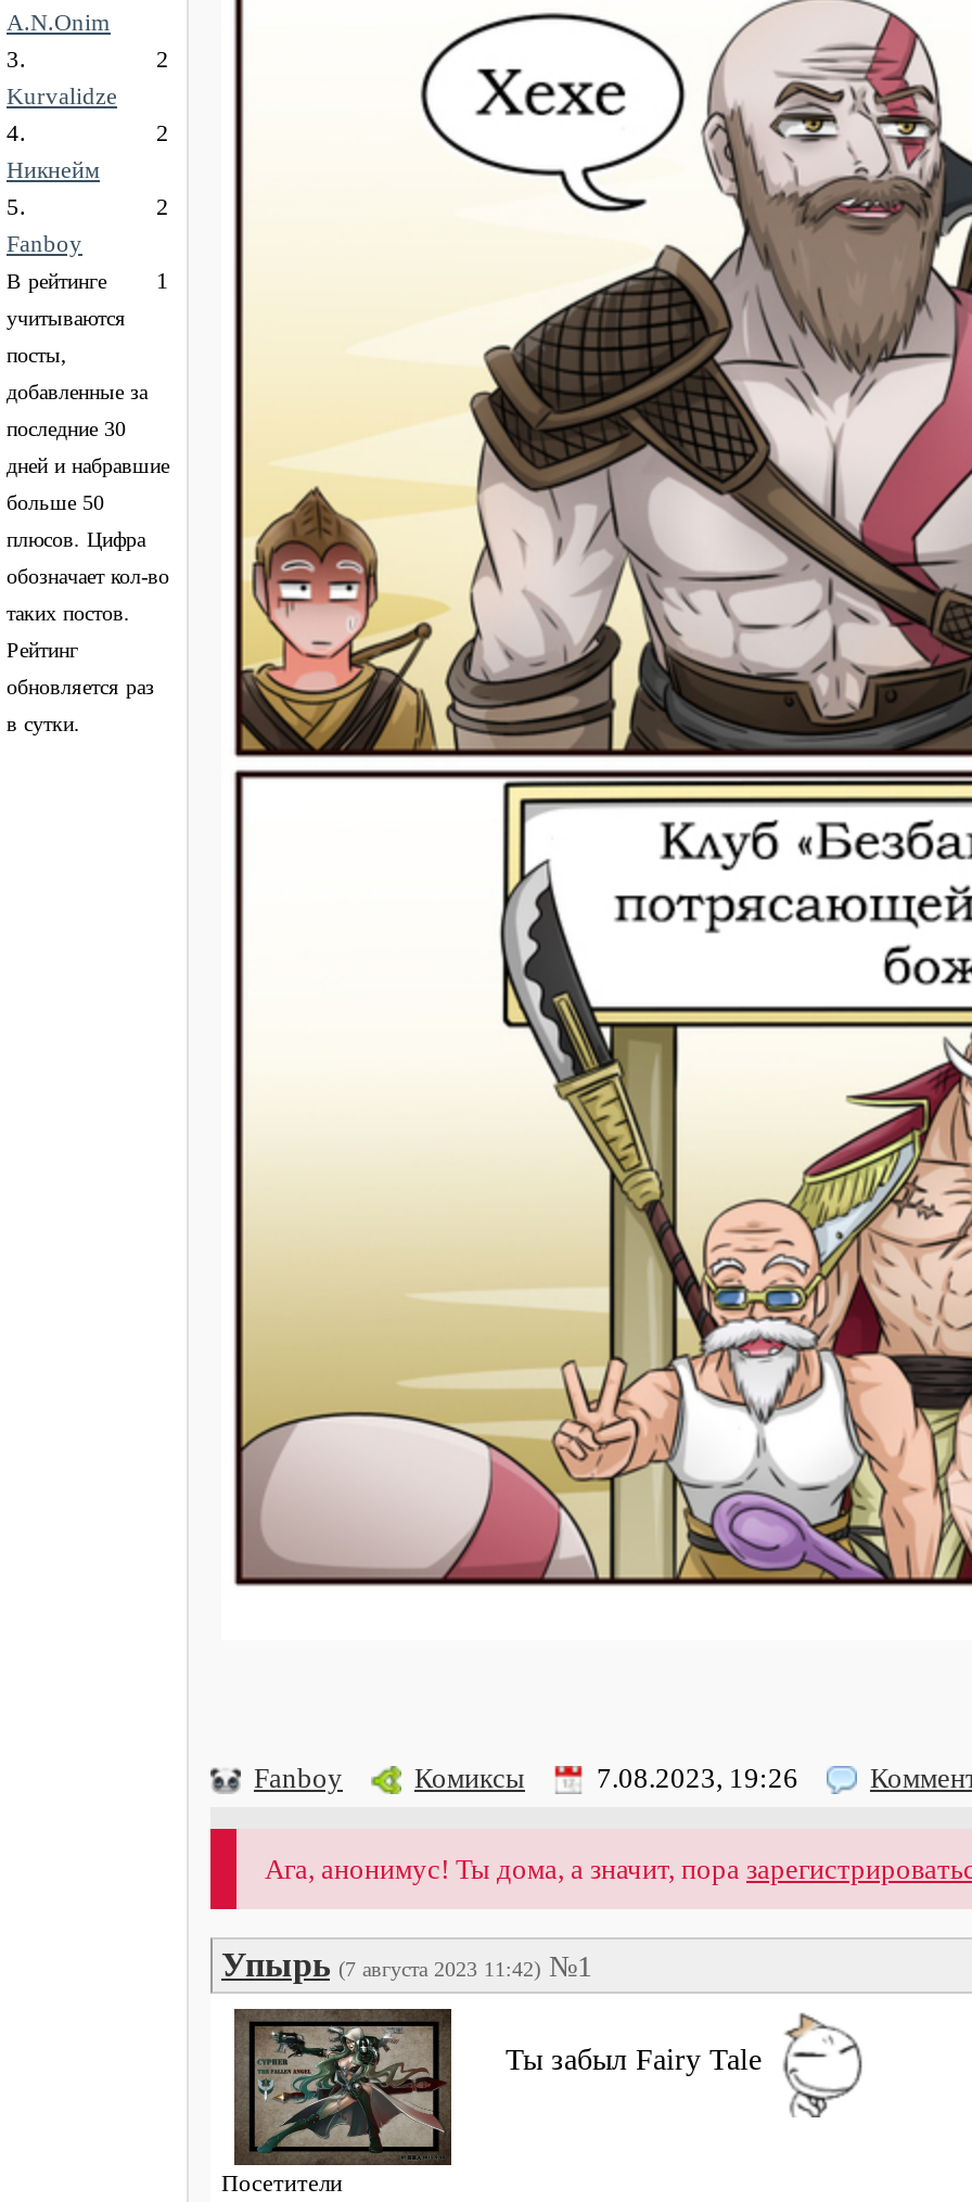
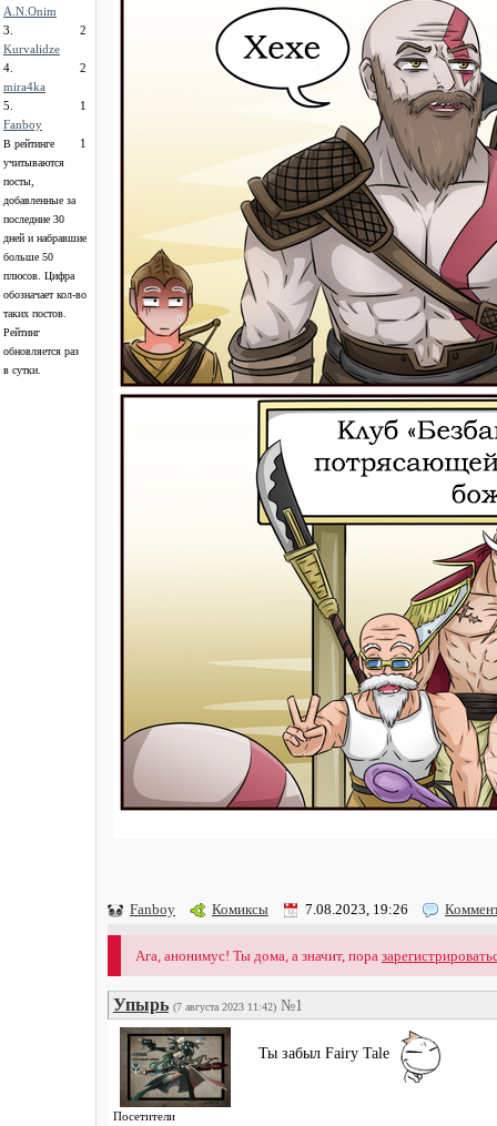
[7,156,169,219] Никнейм | 2 -> [3,80,87,112] mira4ka | 1

